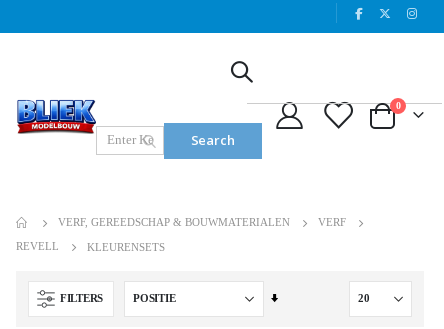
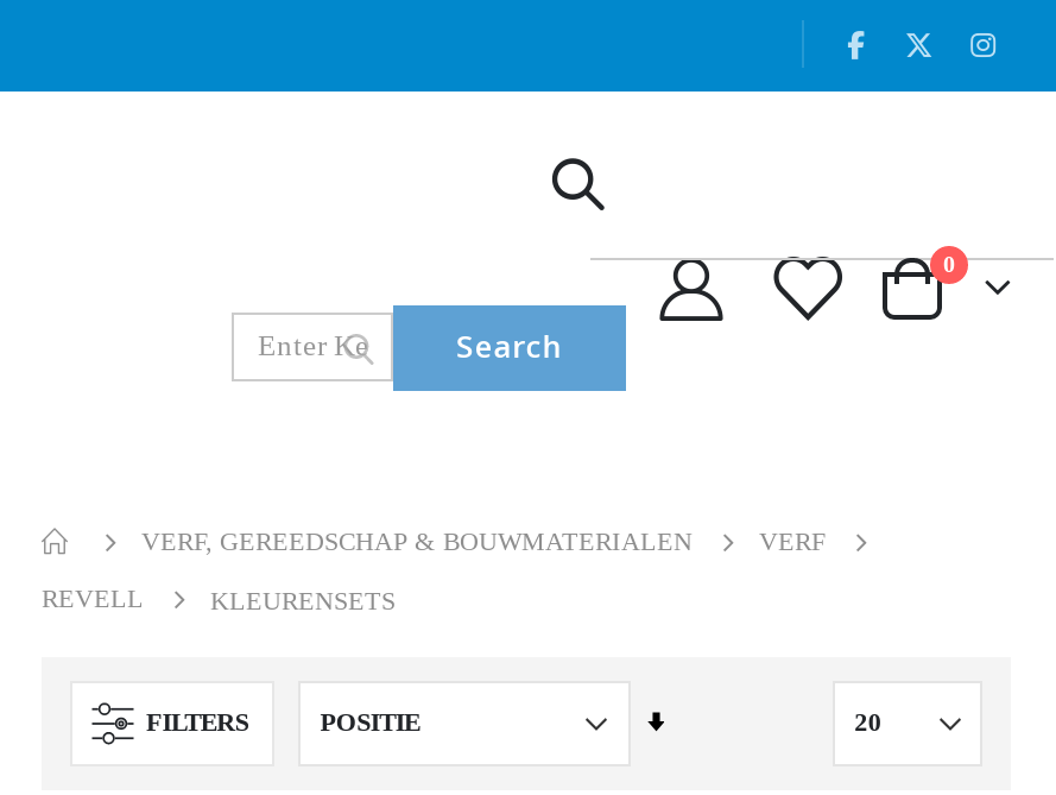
[16,99,97,135] [image] -> none

